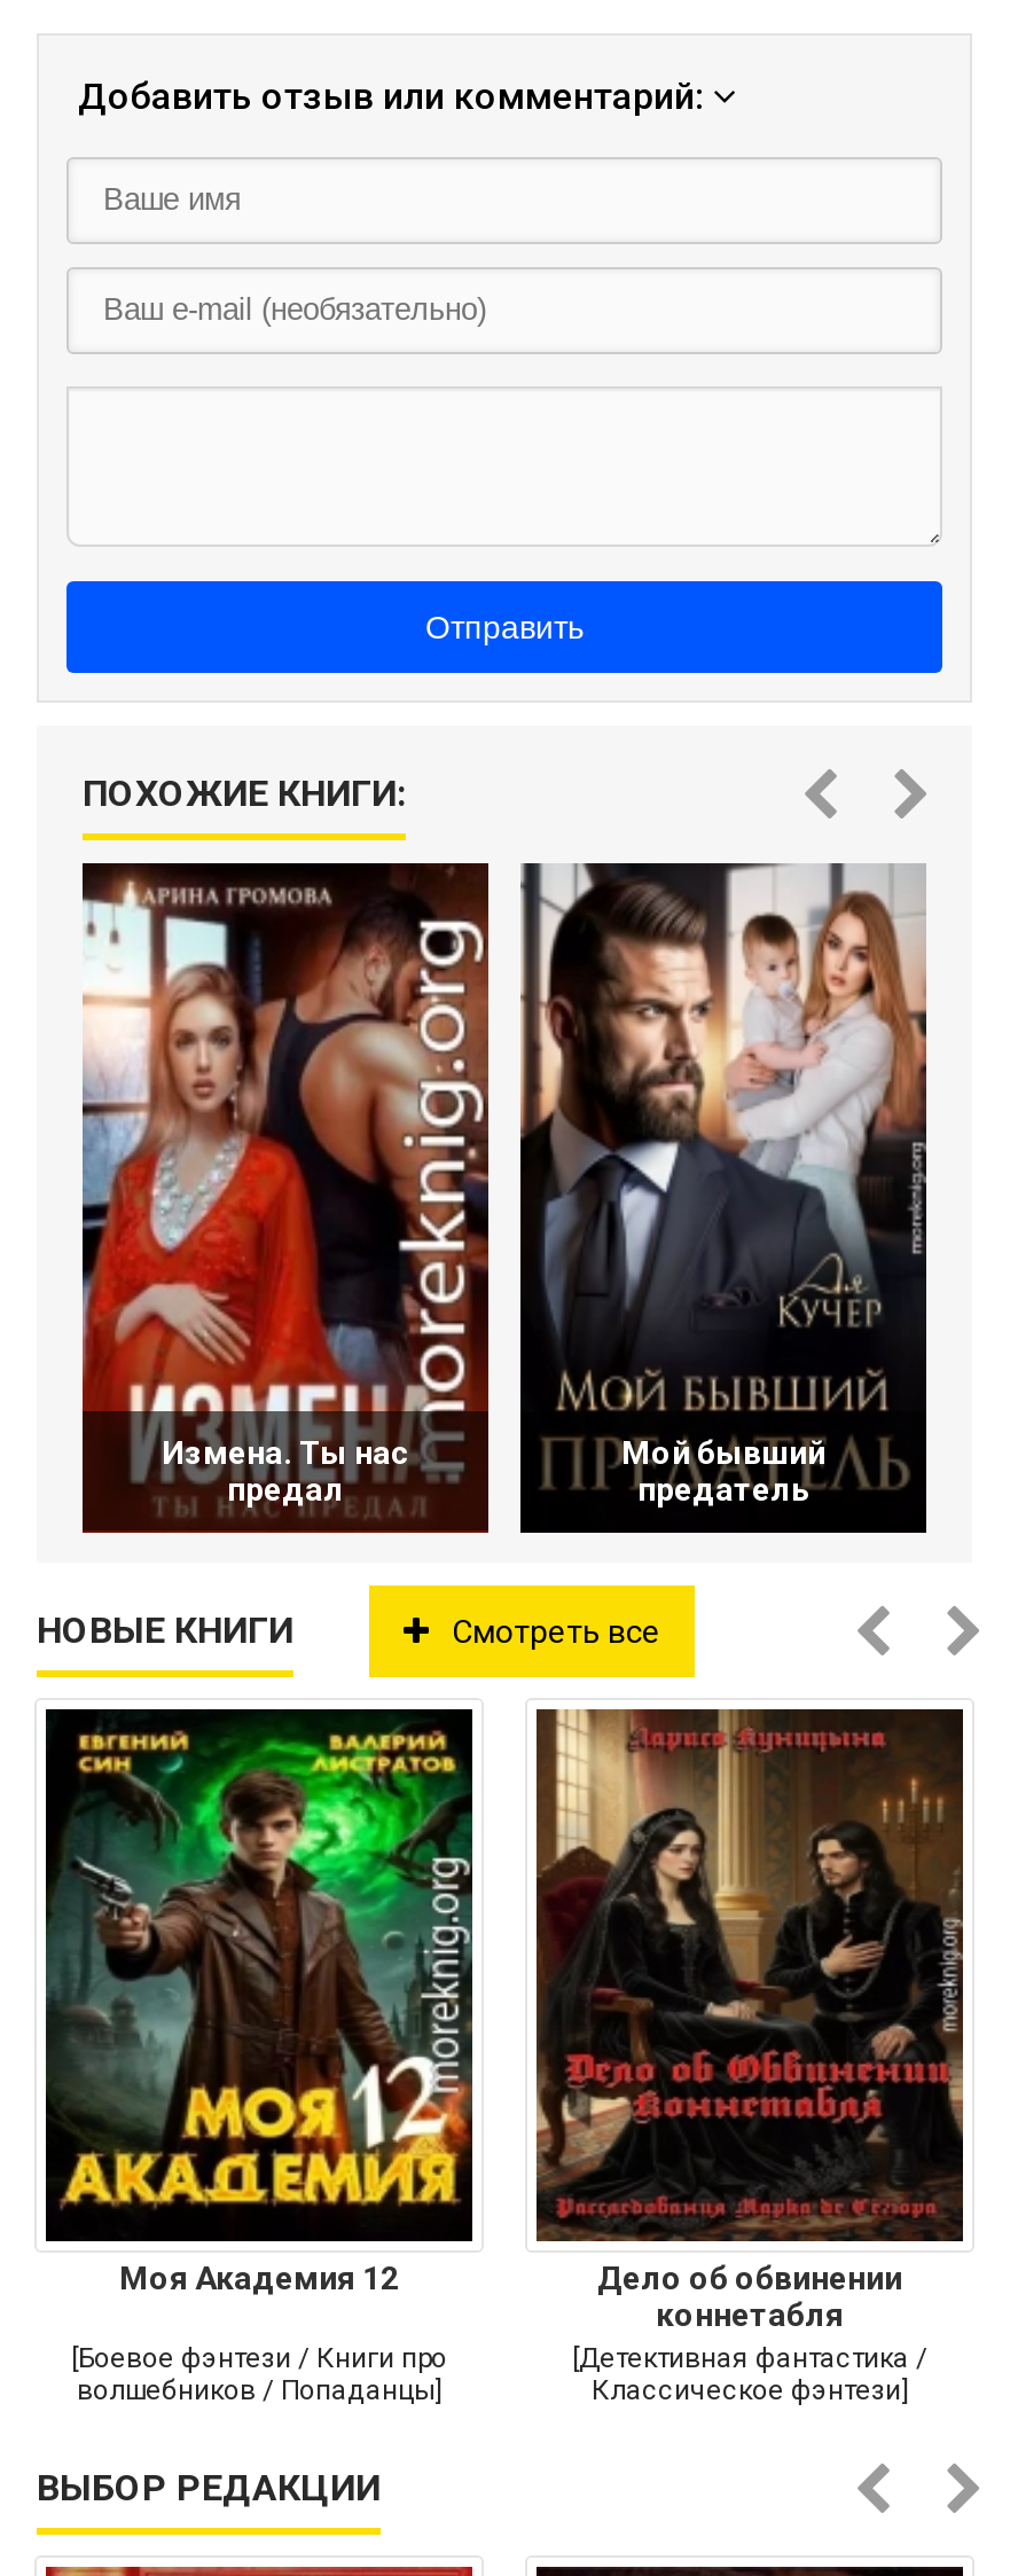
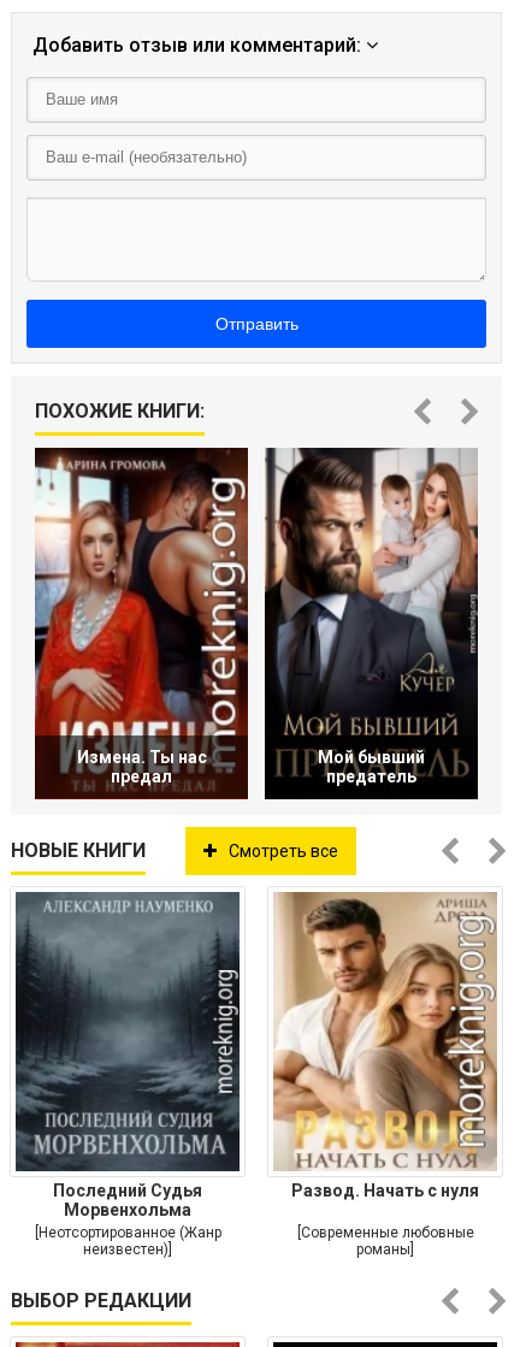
[44,1707,475,2297] [image] | Моя Академия 12 -> [14,891,241,1258] [image] | Последний Судья | Морвенхольма | [Неотсортированное (Жанр | неизвестен)]
[534,1707,965,2244] [image] -> [272,892,498,1171] [image]
[572,2260,927,2407] Дело об обвинении | коннетабля | [Детективная фантастика / | Классическое фэнтези] -> [297,1224,474,1258] [Современные любовные | романы]
[71,2342,447,2407] [Боевое фэнтези / Книги про | волшебников / Попаданцы] -> [291,1181,479,1200] Развод. Начать с нуля

